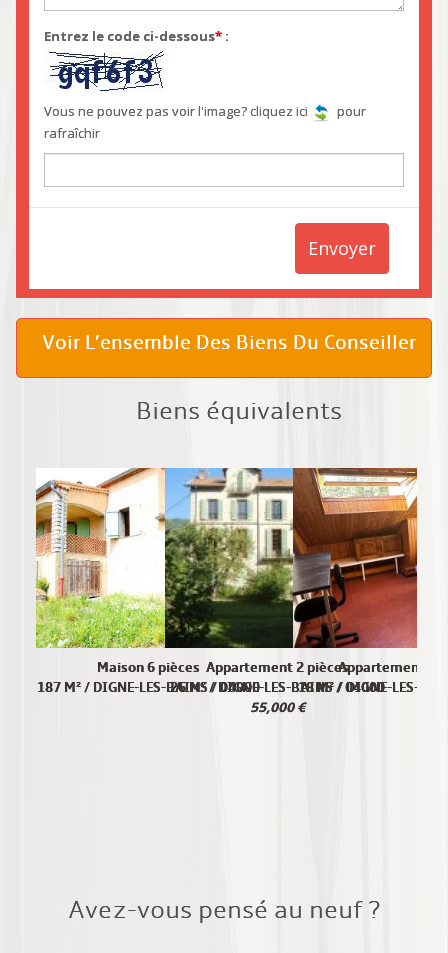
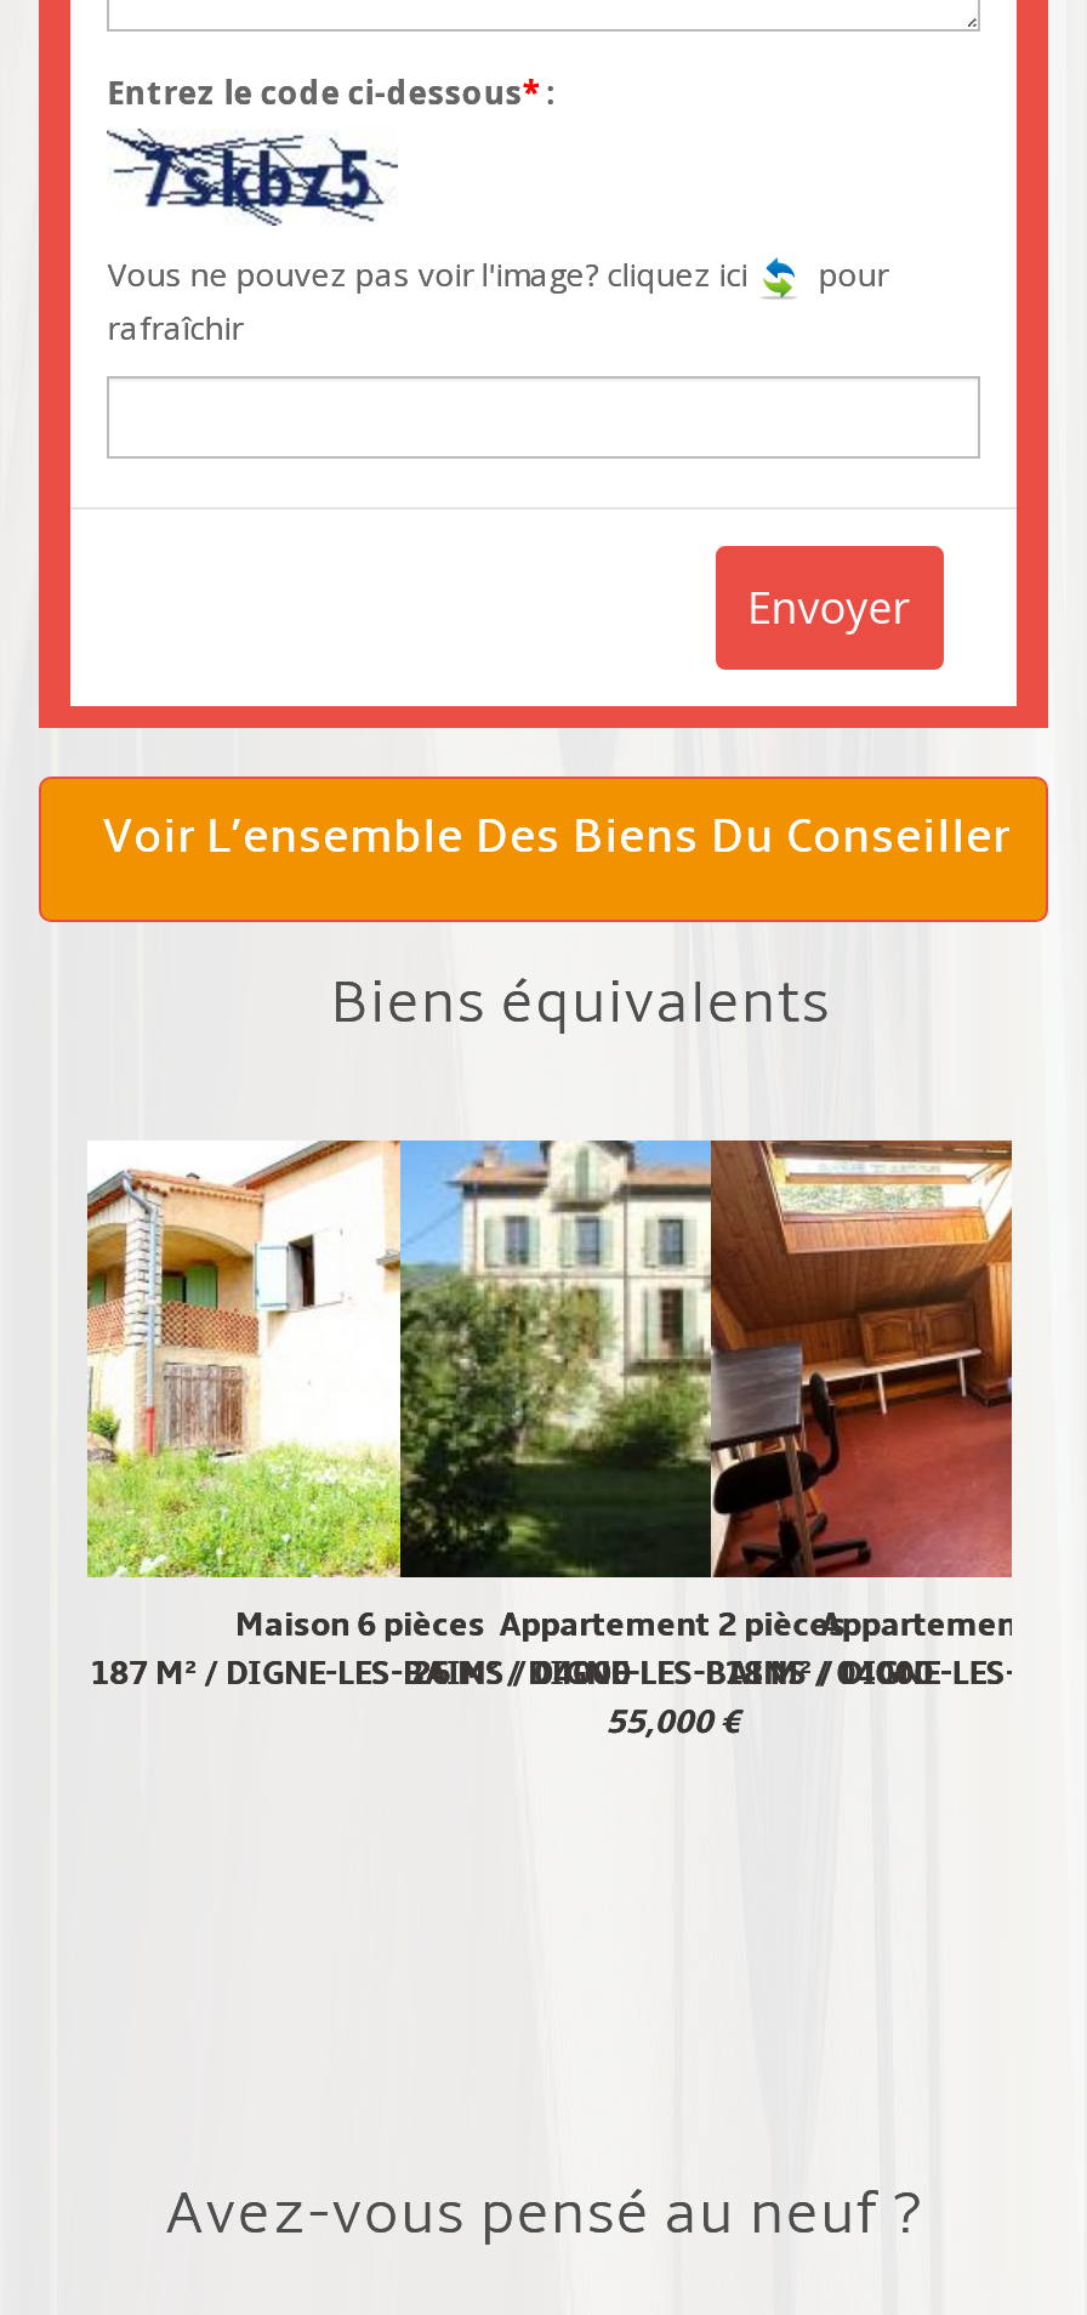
[46,51,164,92] [image] -> [107,131,398,226] [image]

